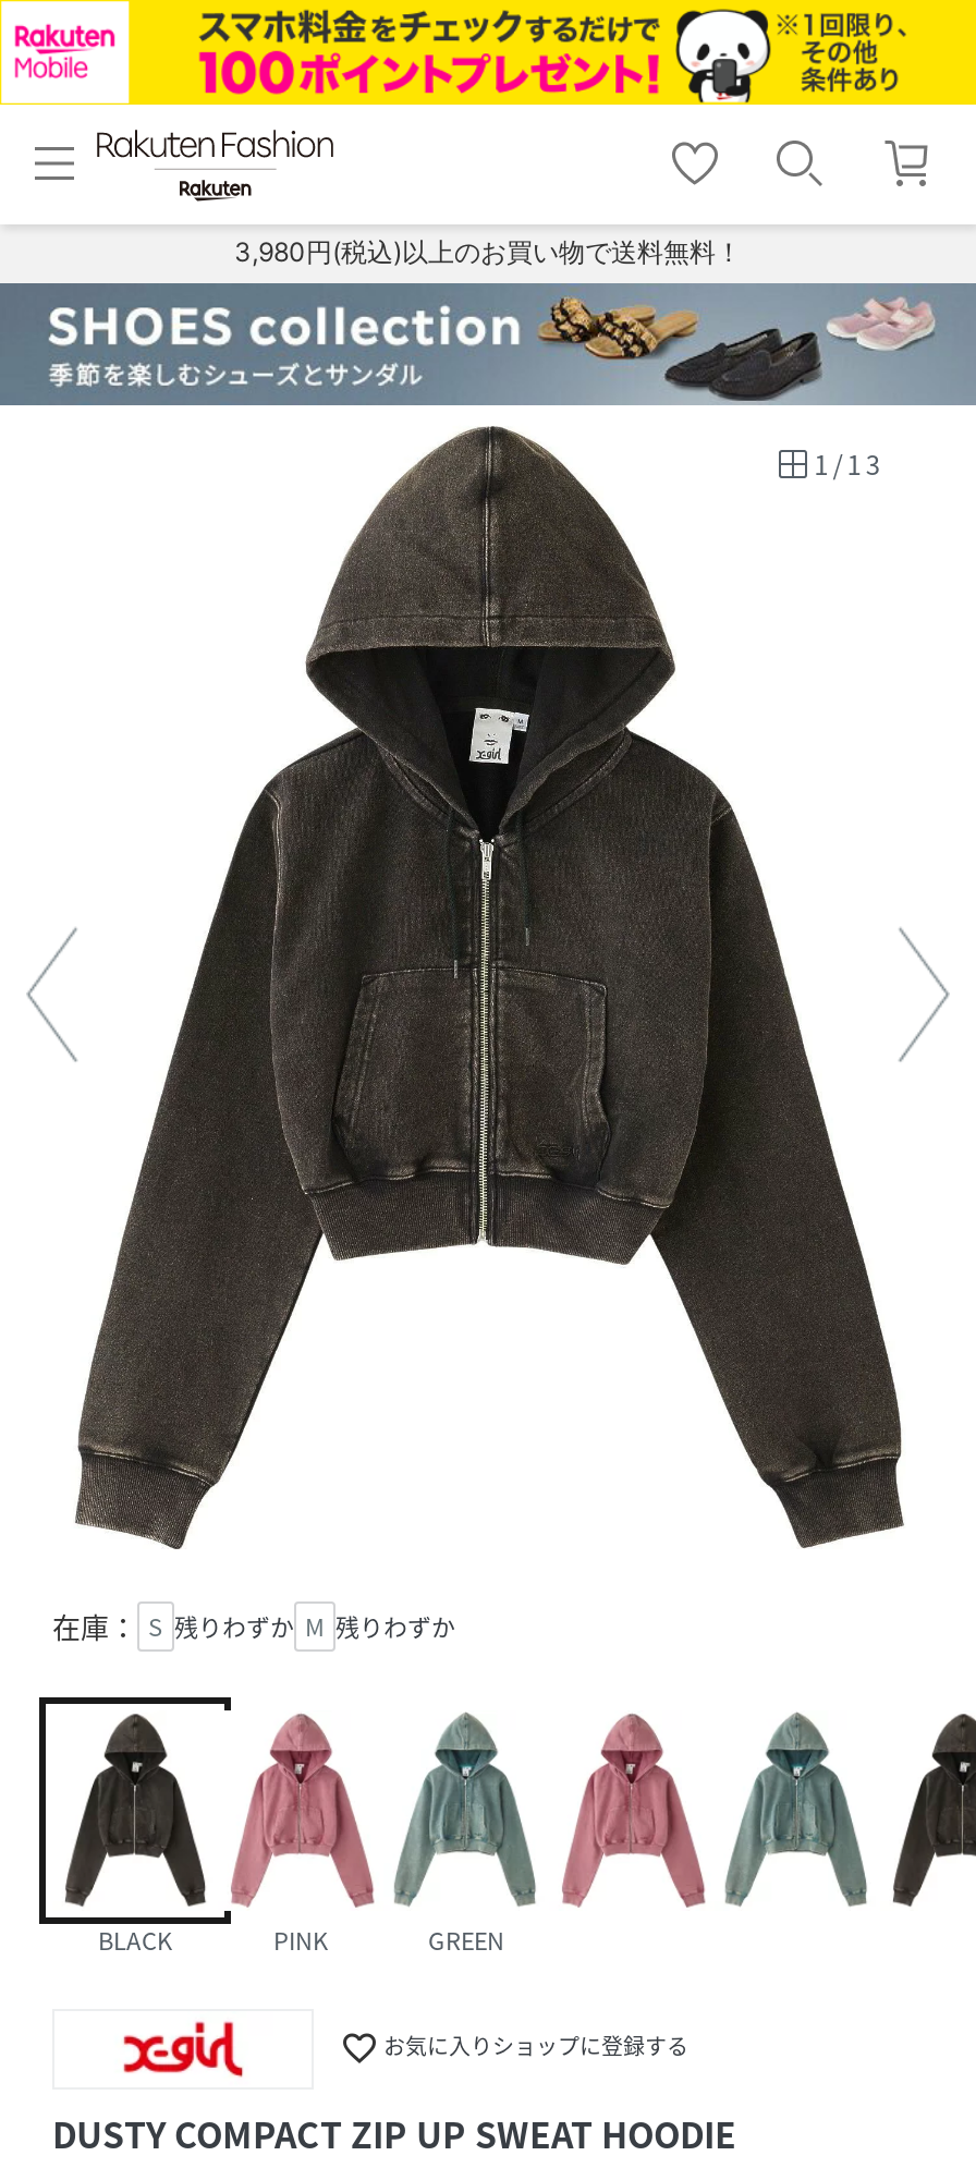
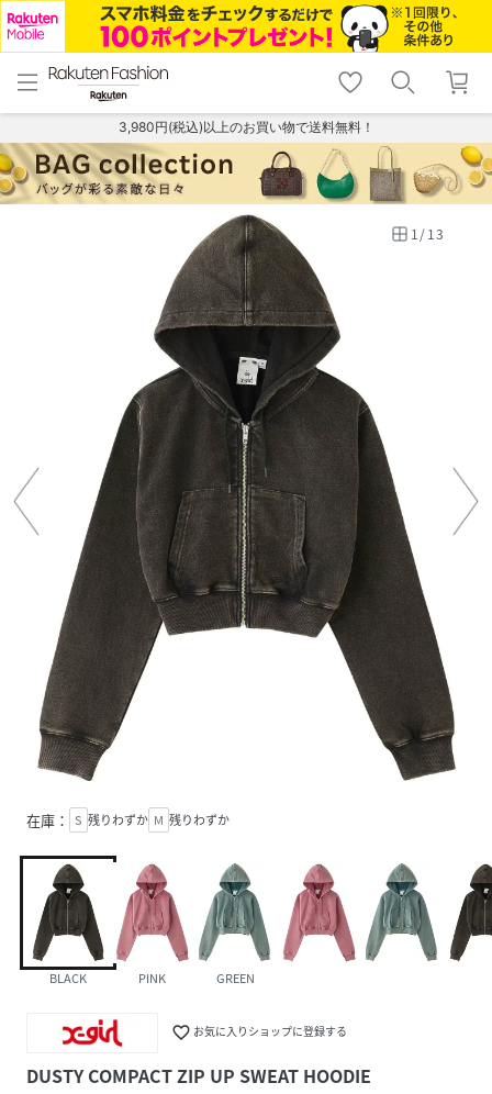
[7,281,969,407] [image] -> [3,143,489,204] [image]

